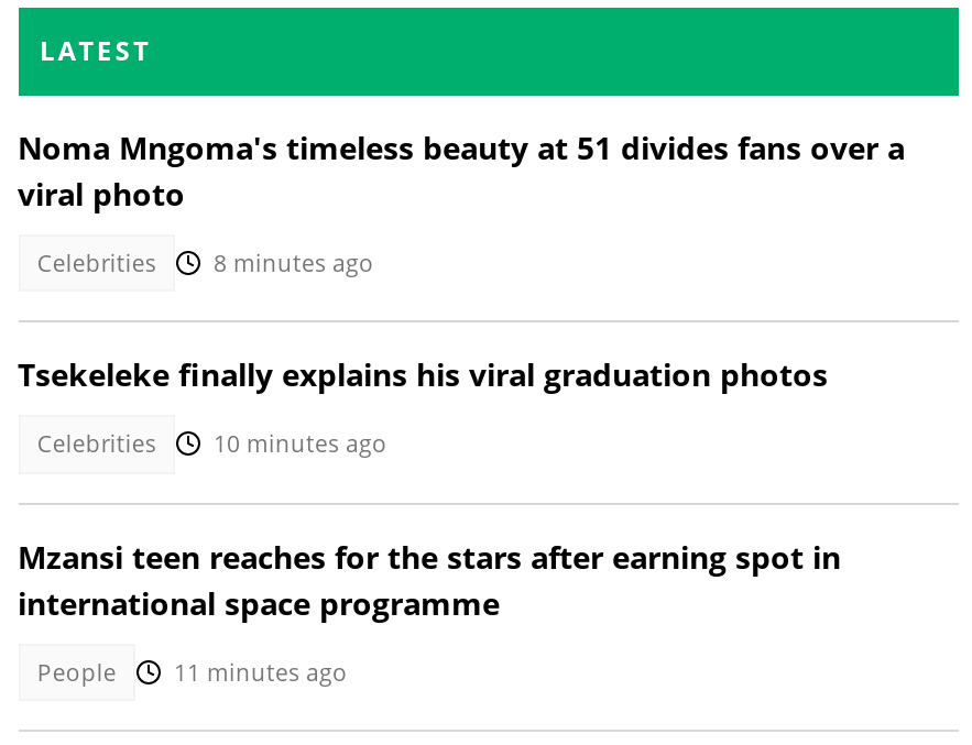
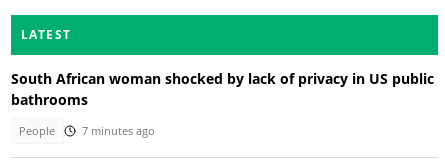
[18,126,905,624] Noma Mngoma's timeless beauty at 51 divides fans over a | viral photo | Celebrities | 8 minutes ago | Tsekeleke finally explains his viral graduation photos | Celebrities | 10 minutes ago | Mzansi teen reaches for the stars after earning spot in | international space programme -> [10,69,433,109] South African woman shocked by lack of privacy in US public | bathrooms
[37,657,348,688] People 11 minutes ago -> [19,124,154,138] People 7 minutes ago

